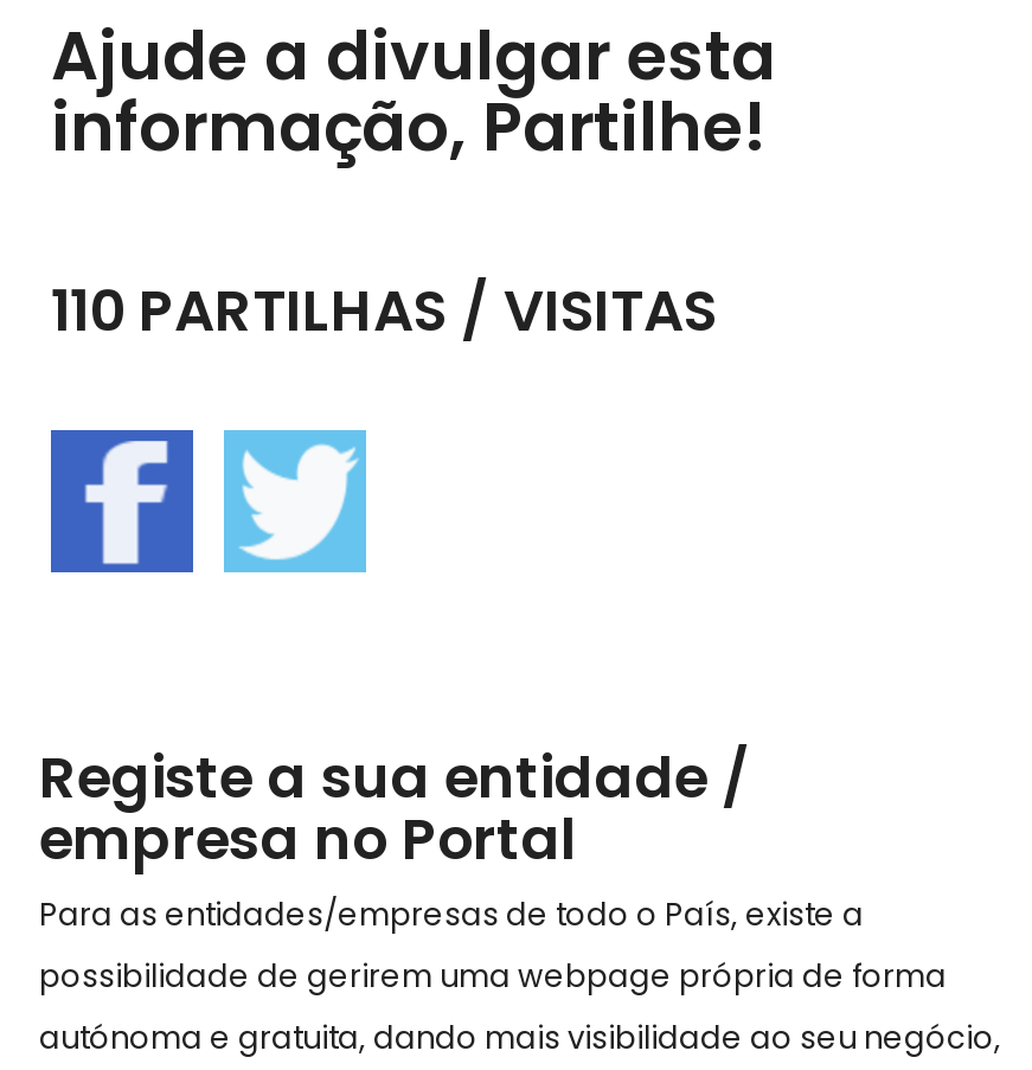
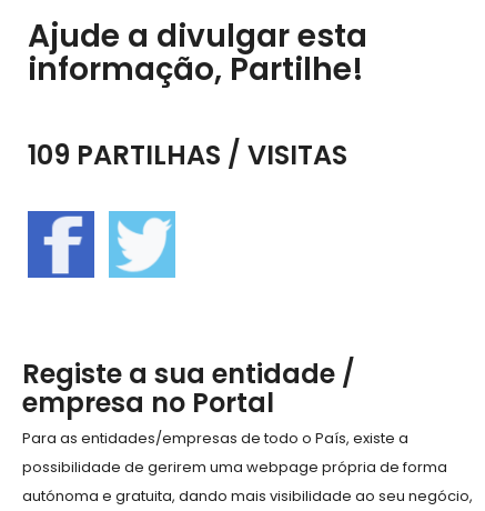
[51,272,717,350] 110 PARTILHAS / VISITAS -> [28,137,347,174] 109 PARTILHAS / VISITAS

